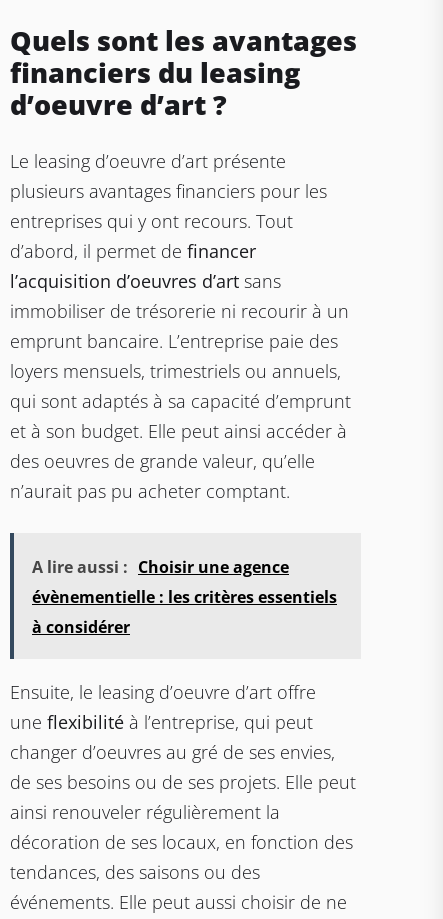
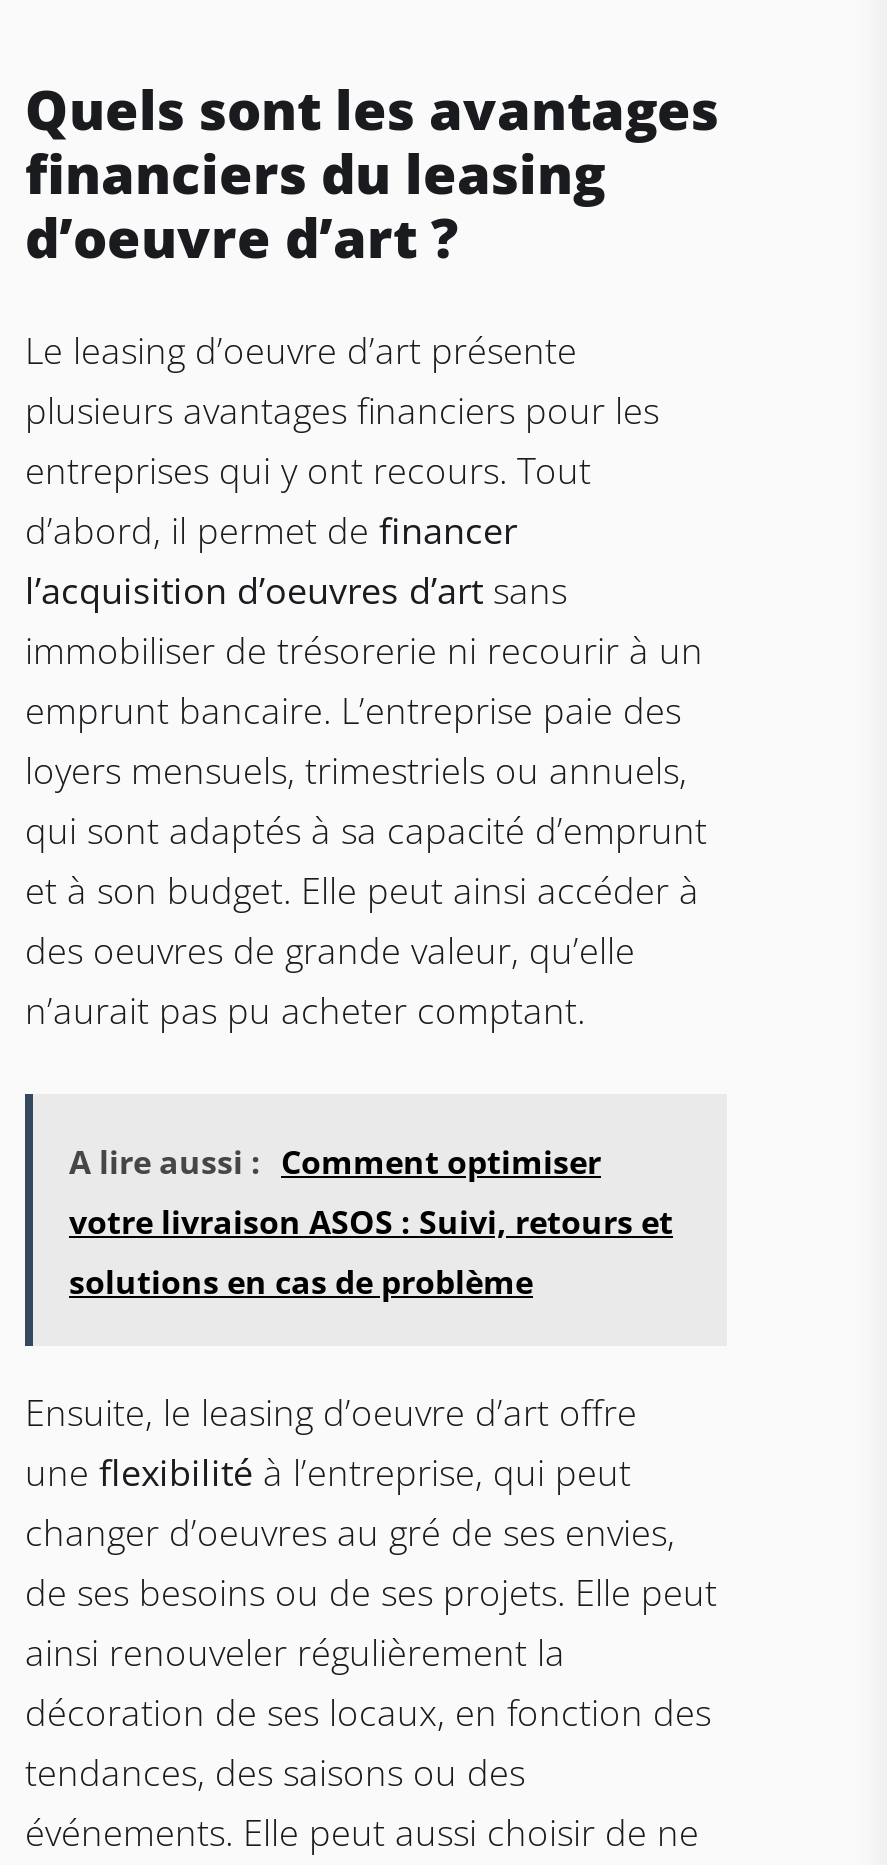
[32,556,337,638] A lire aussi : Choisir une agence | évènementielle : les critères essentiels | à considérer -> [69,1140,673,1304] A lire aussi : Comment optimiser | votre livraison ASOS : Suivi, retours et | solutions en cas de problème

